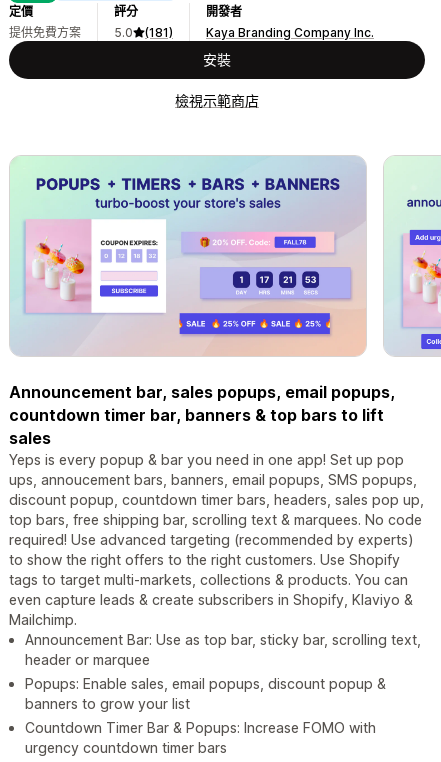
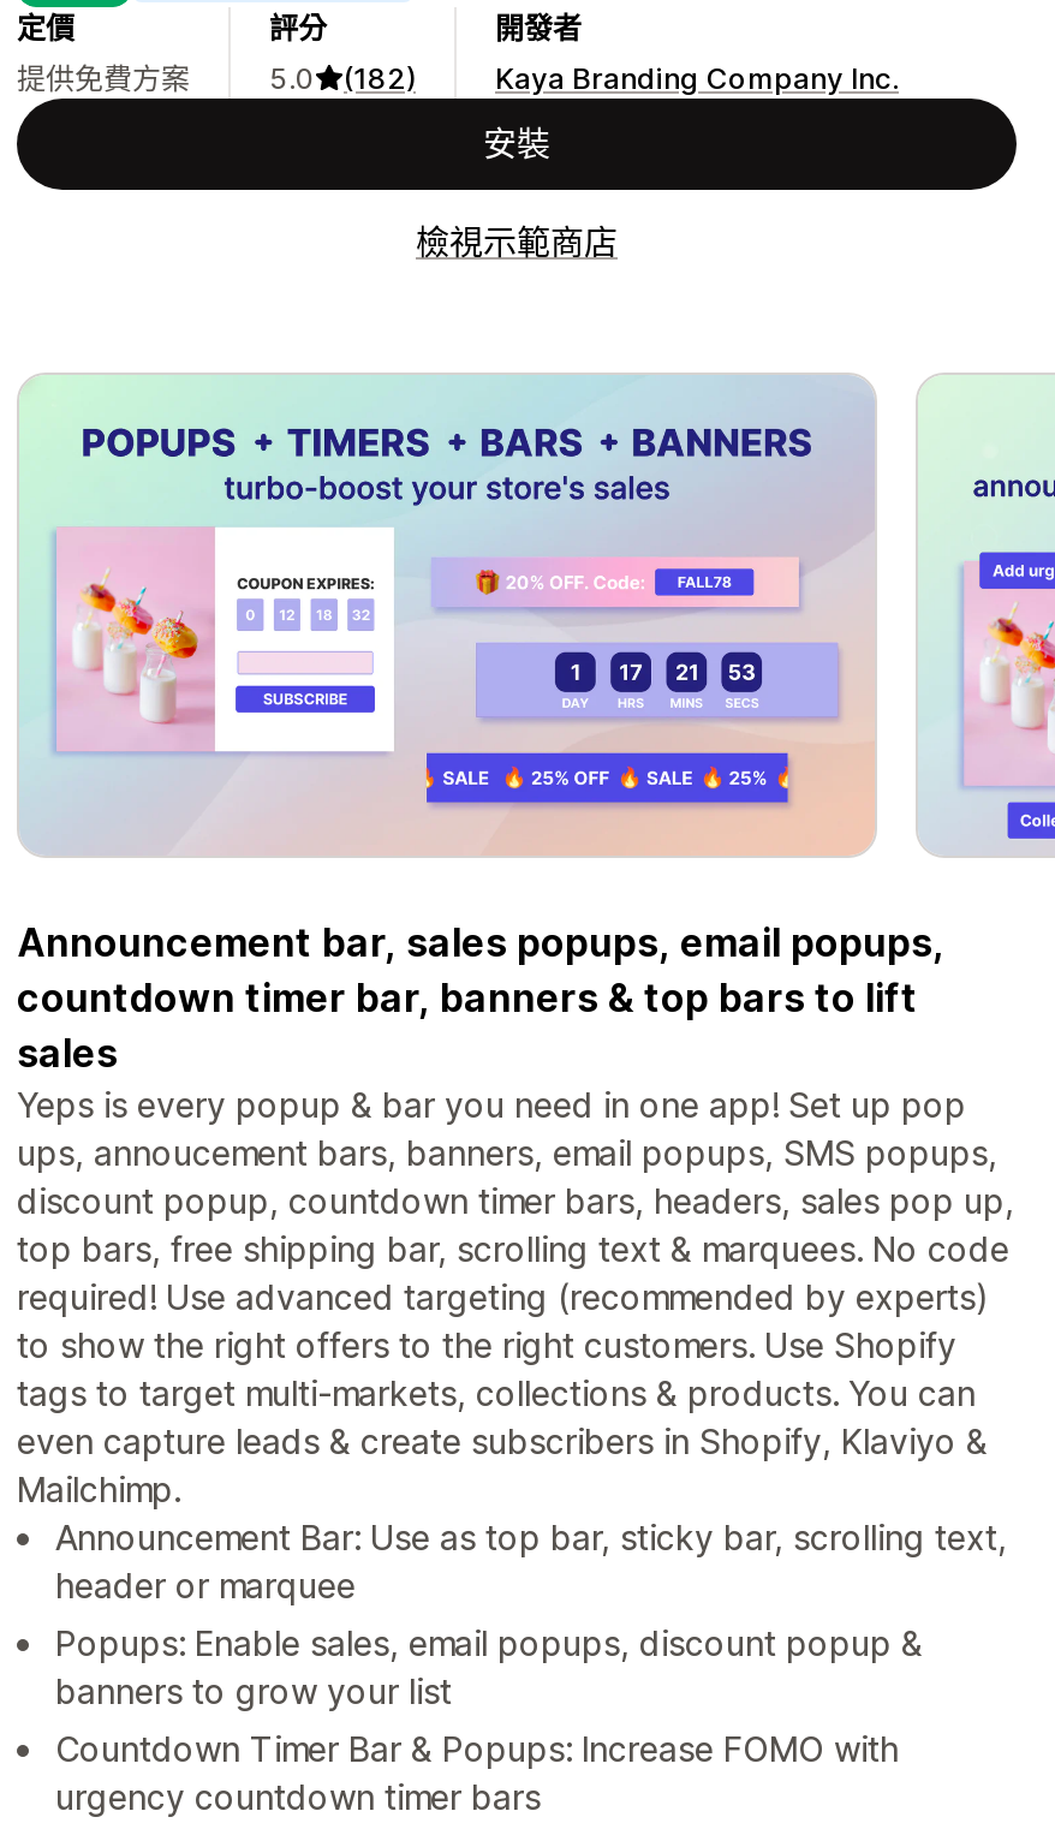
[114,25,173,40] 5.0 (181) -> [269,60,416,96] 5.0 (182)

